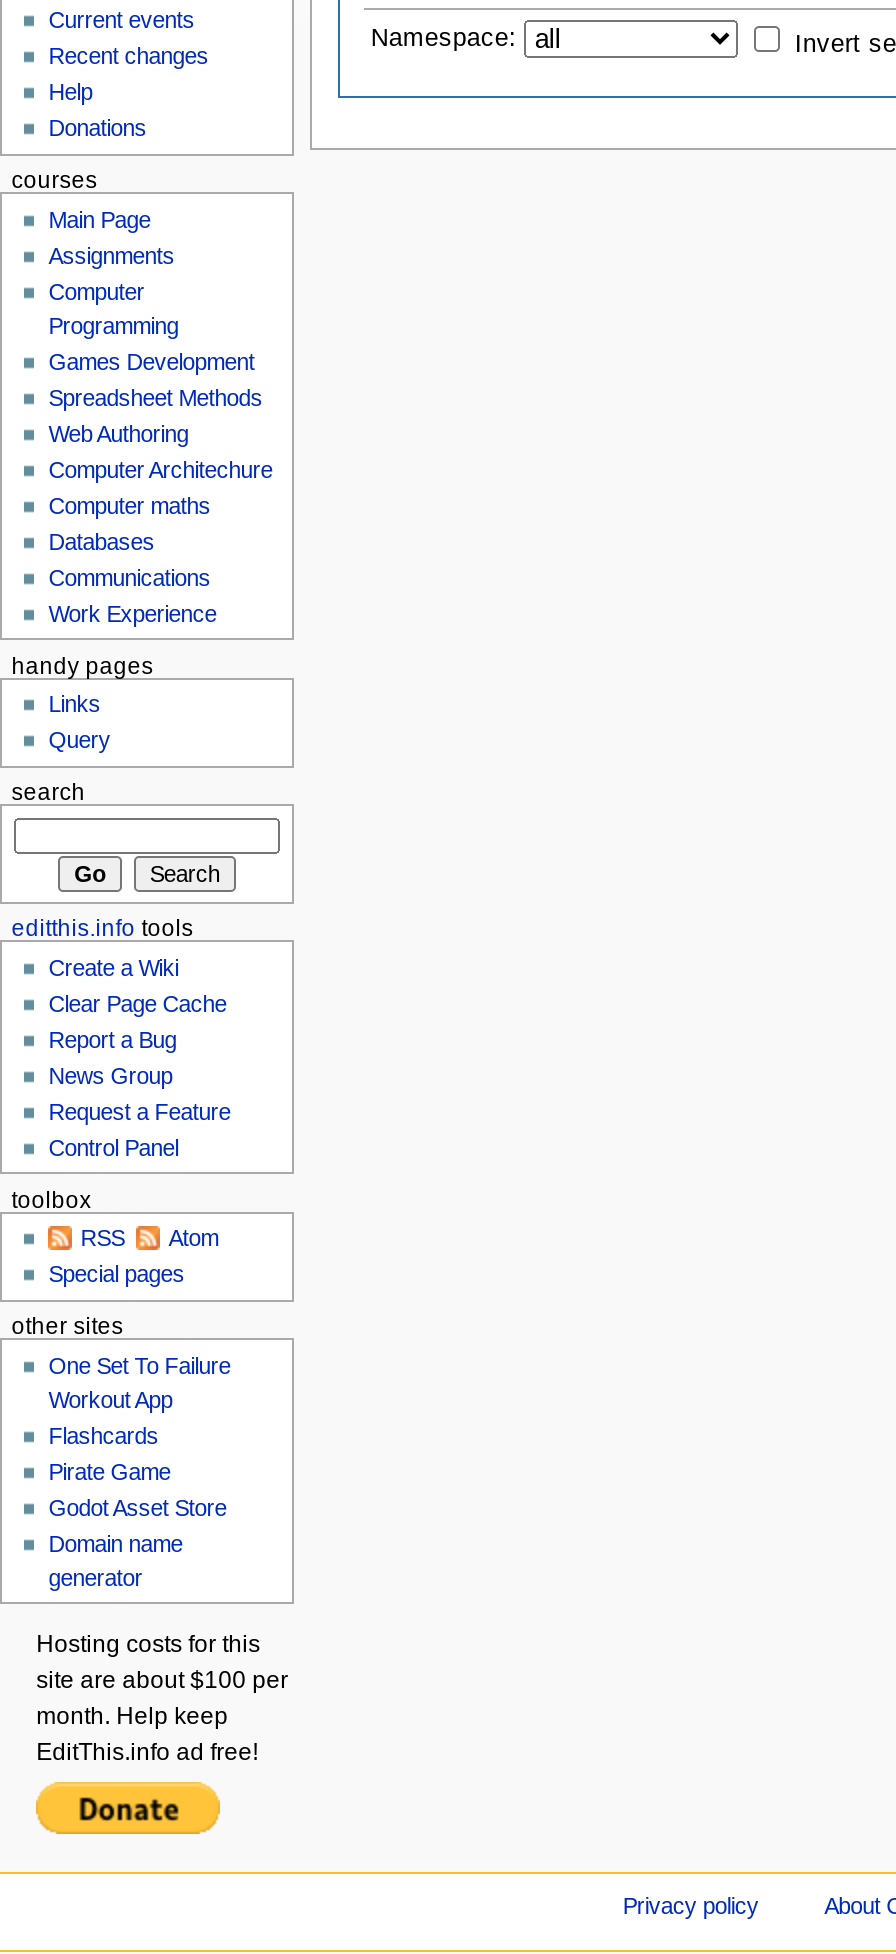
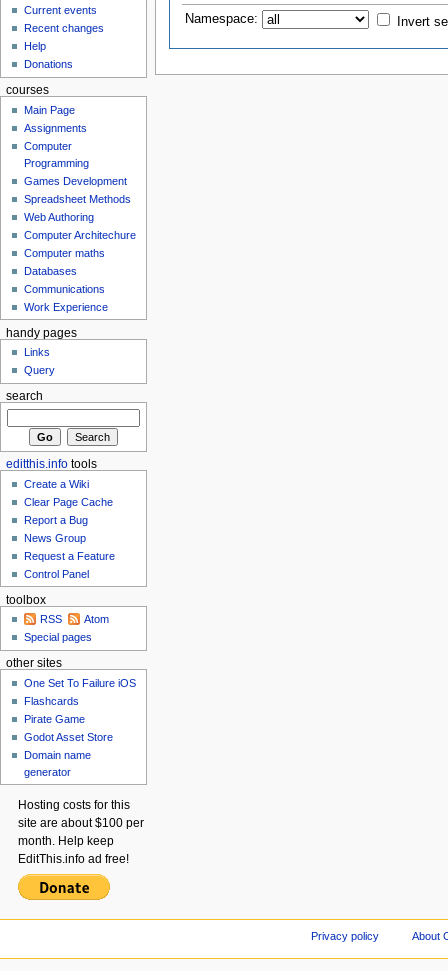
[48,1353,230,1411] One Set To Failure | Workout App -> [24,677,136,689] One Set To Failure iOS

